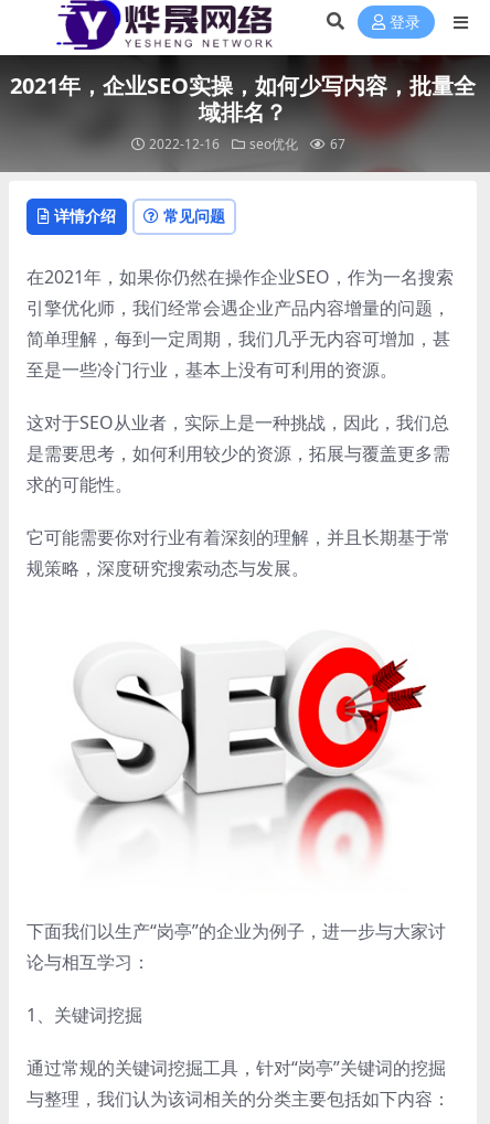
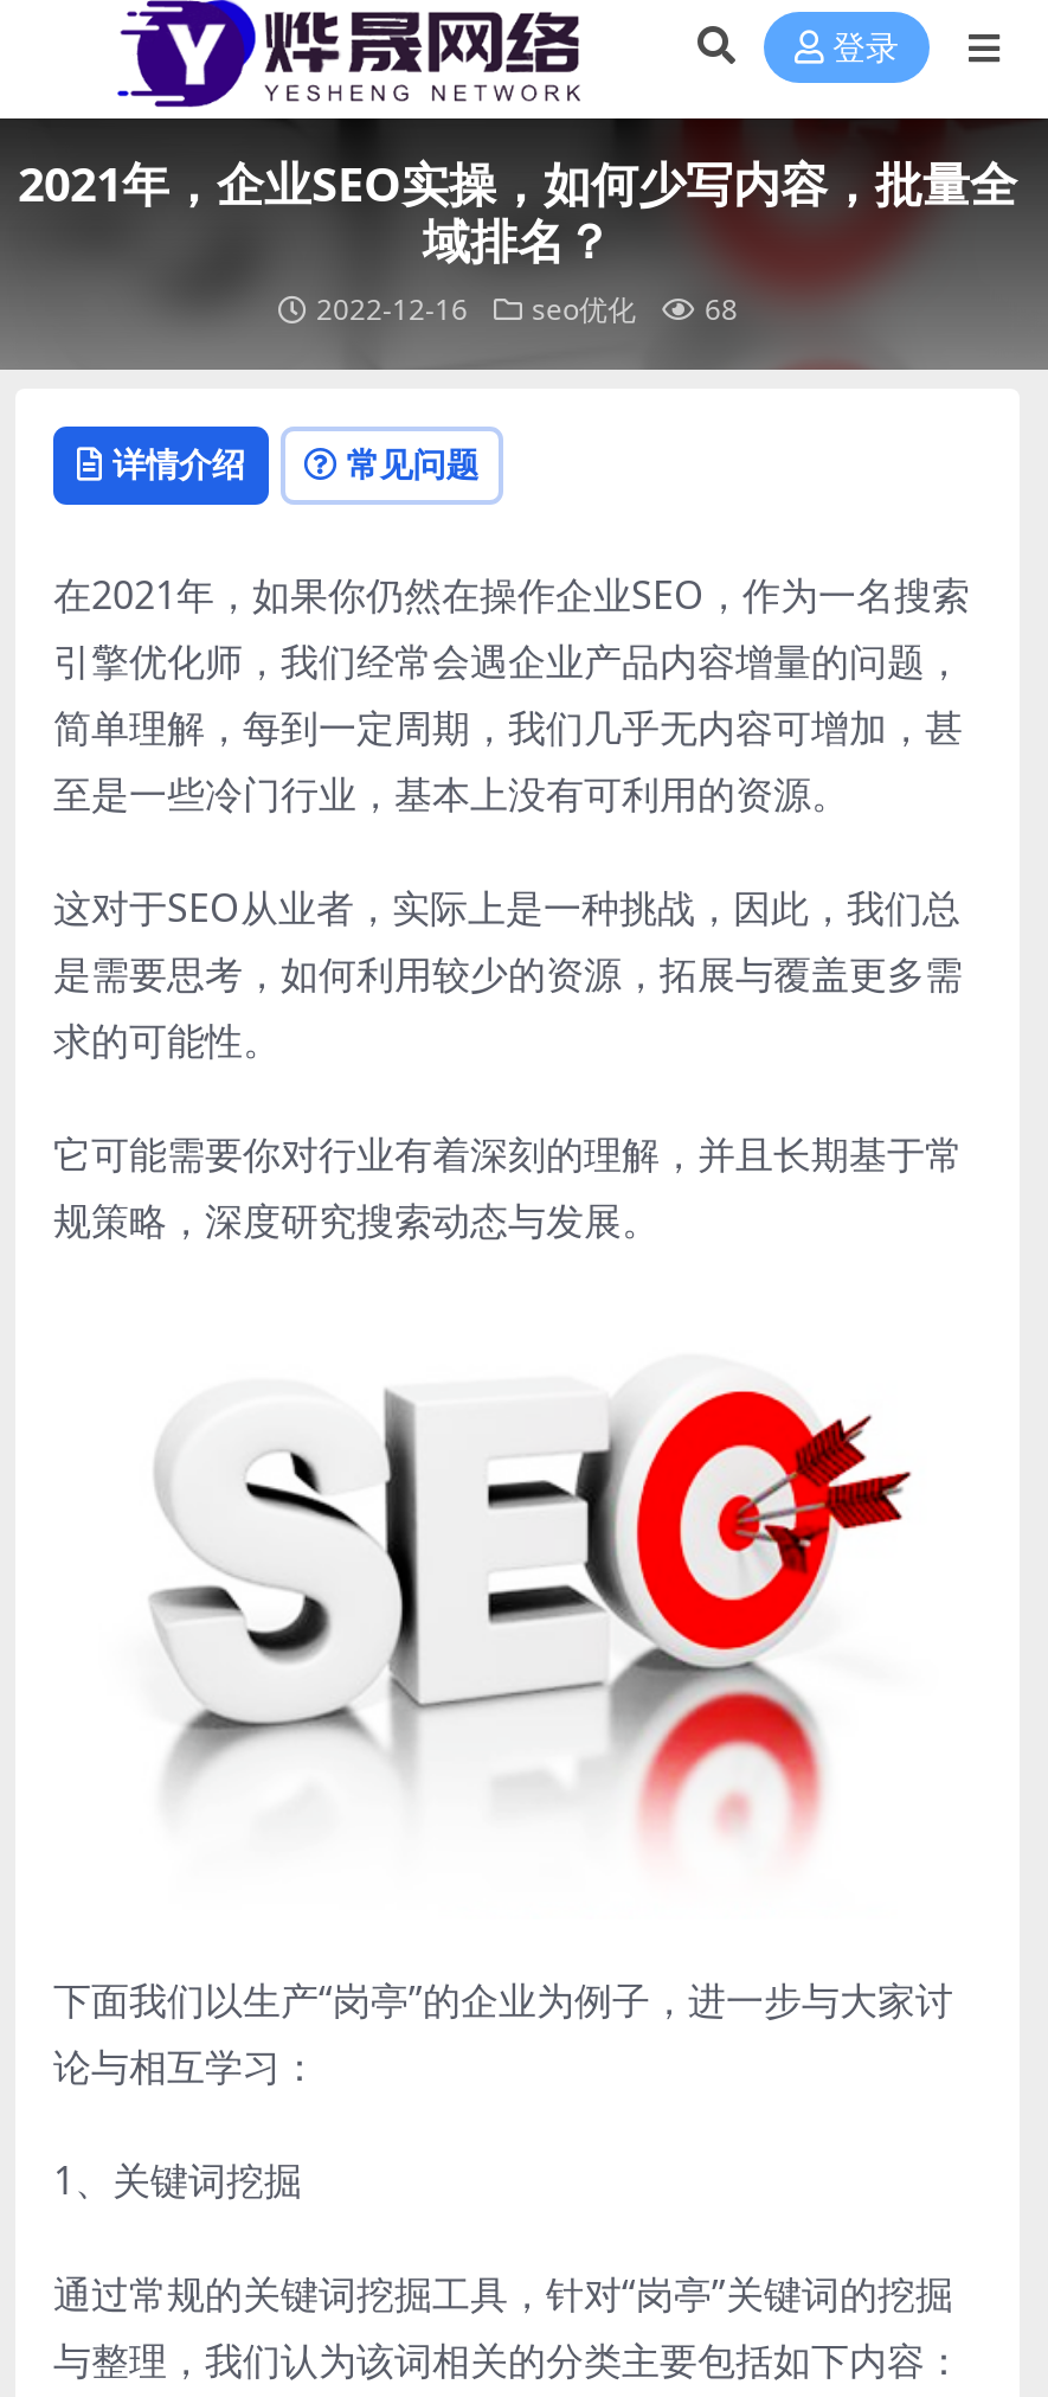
[149,135,345,153] 2022-12-16 seo优化 67 -> [316,289,738,329] 2022-12-16 seo优化 68

